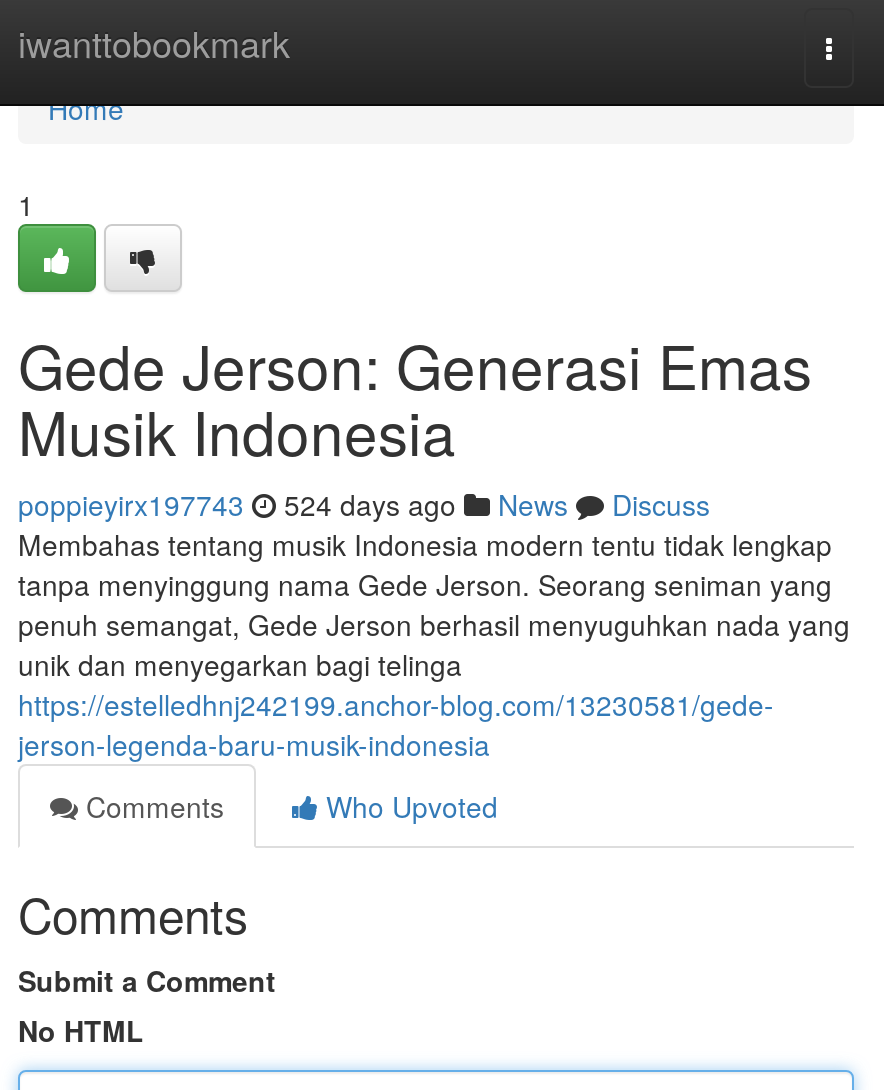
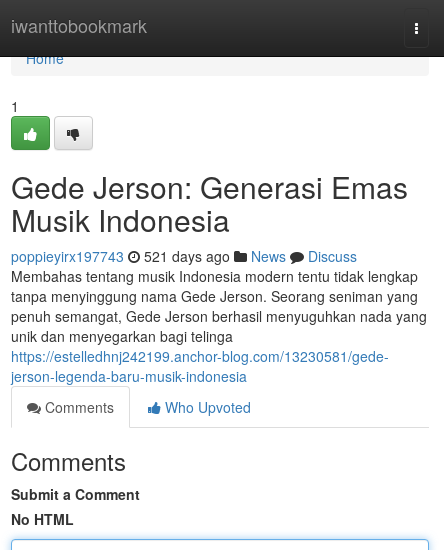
[18,484,710,524] poppieyirx197743 524 days ago News Discuss -> [11,246,357,266] poppieyirx197743 521 days ago News Discuss

